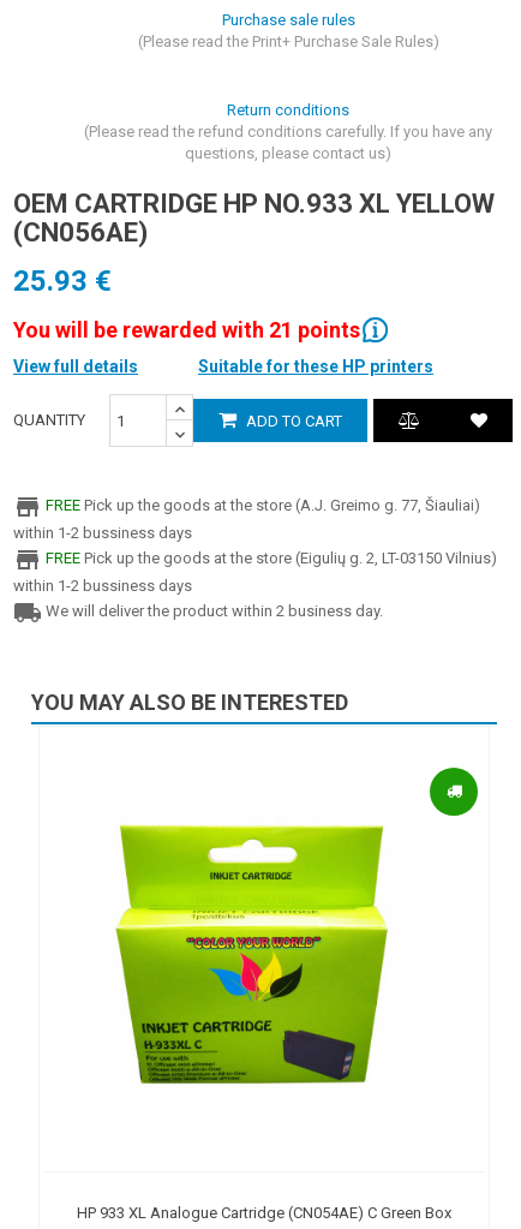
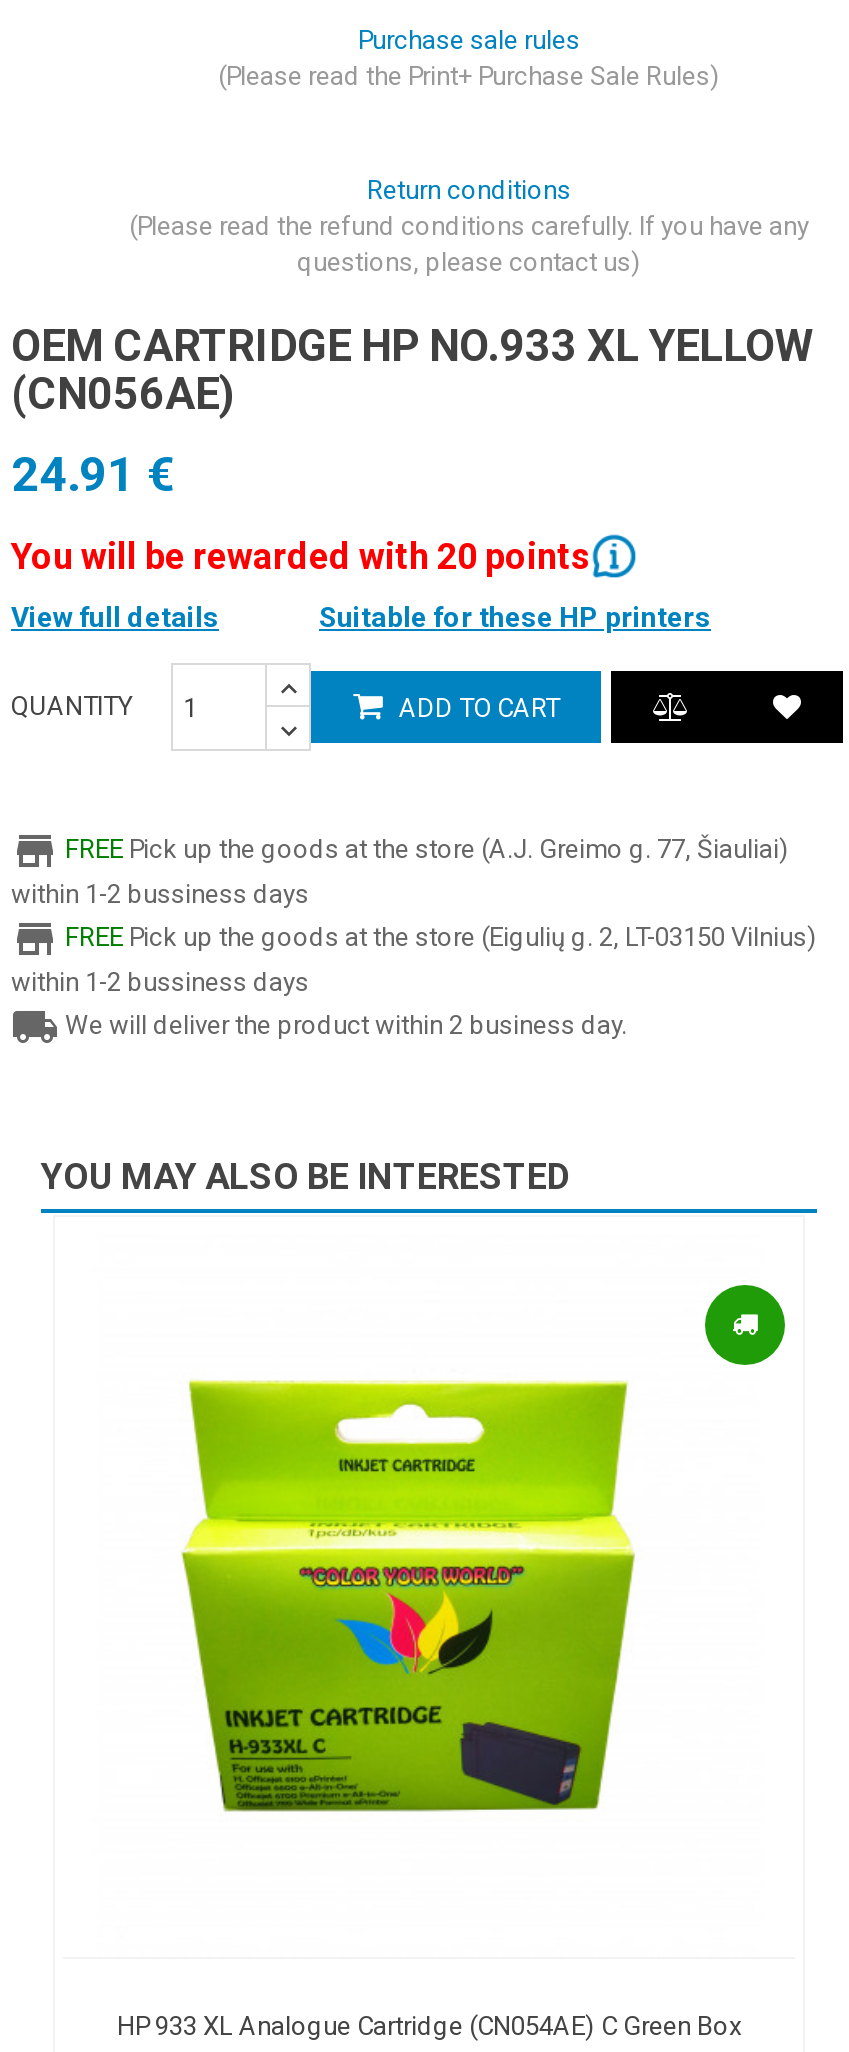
[13,264,112,298] 25.93 € -> [11,447,175,503] 24.91 €
[13,317,360,343] You will be rewarded with 21 points -> [11,535,589,577] You will be rewarded with 20 points

